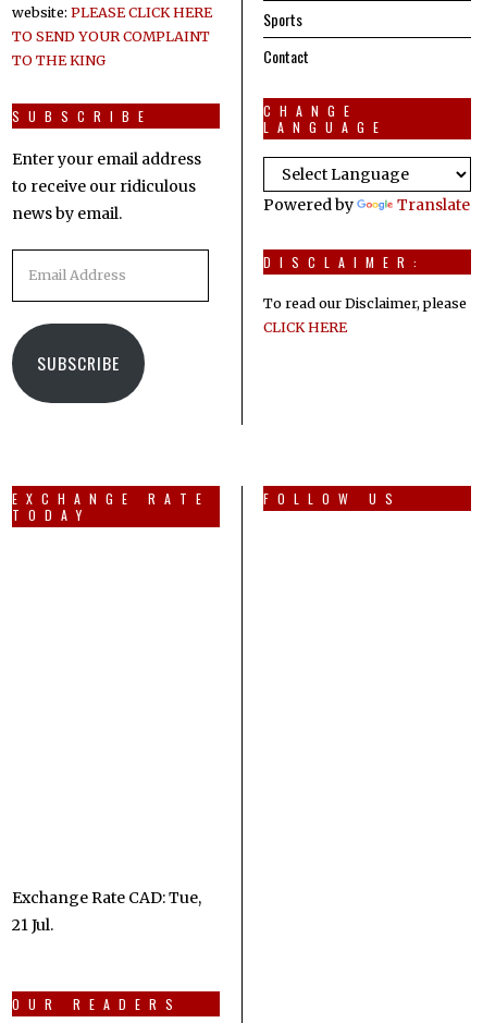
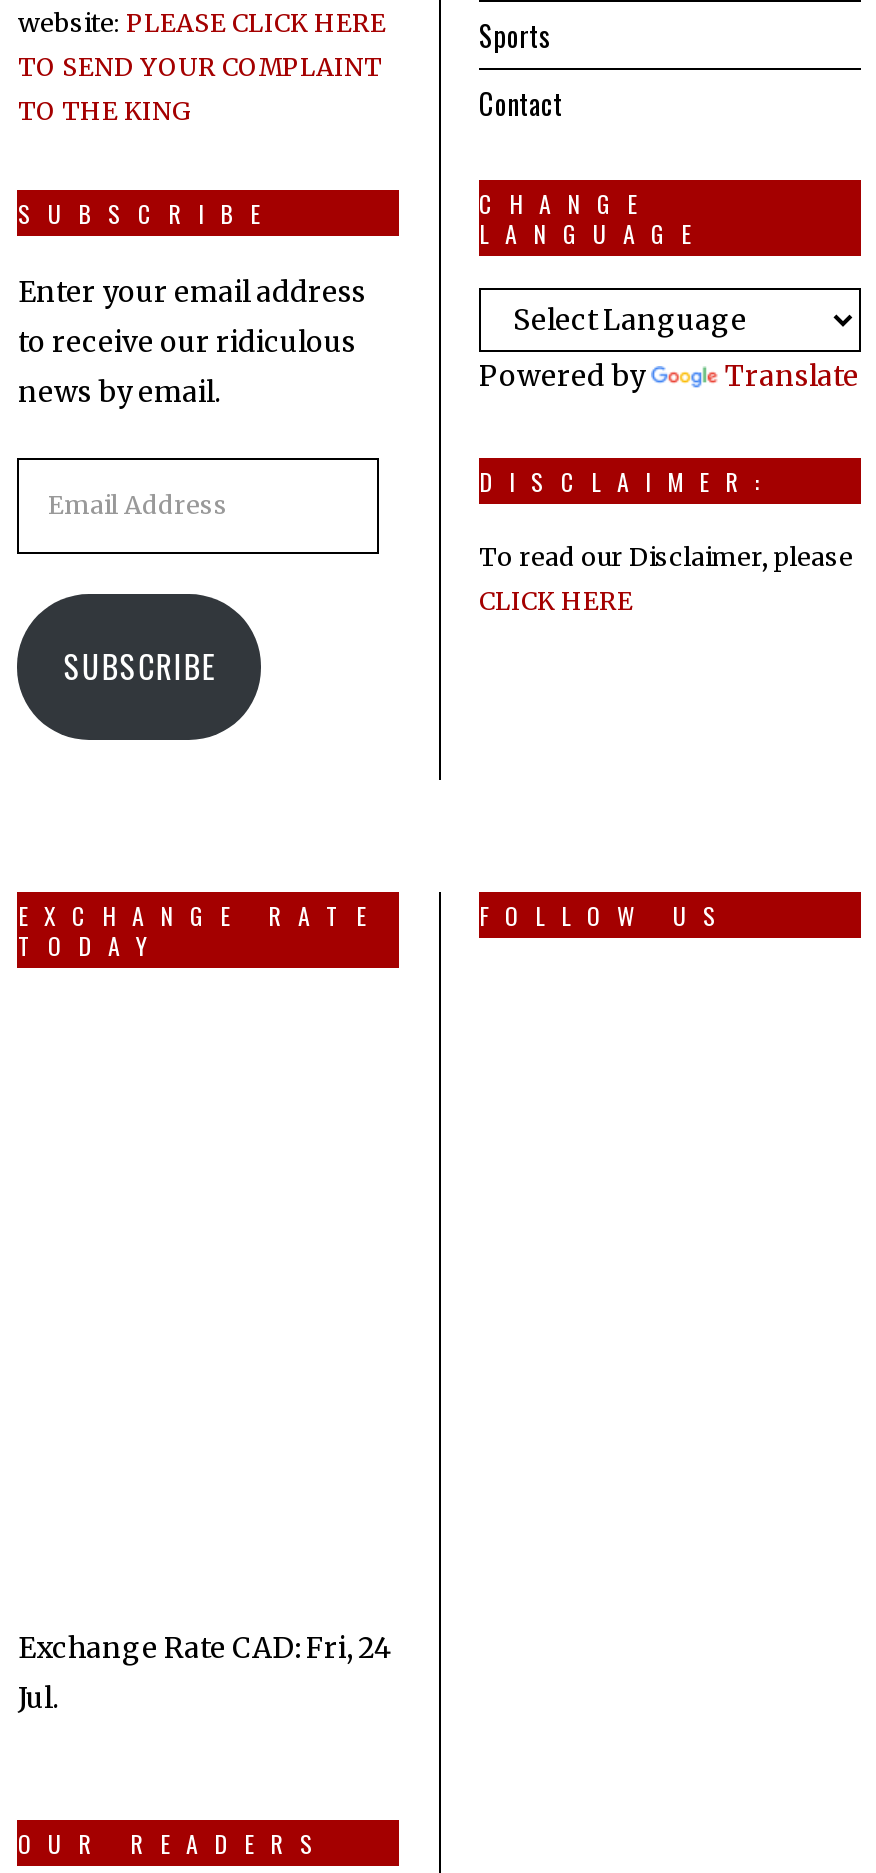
[12,888,202,935] Exchange Rate CAD: Tue, | 21 Jul. -> [18,1630,392,1716] Exchange Rate CAD: Fri, 24 | Jul.

